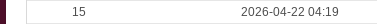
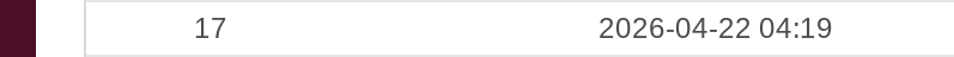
[72,5,86,19] 15 -> [194,12,227,45] 17

